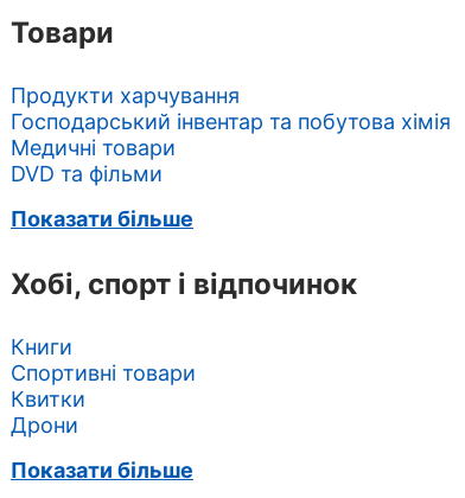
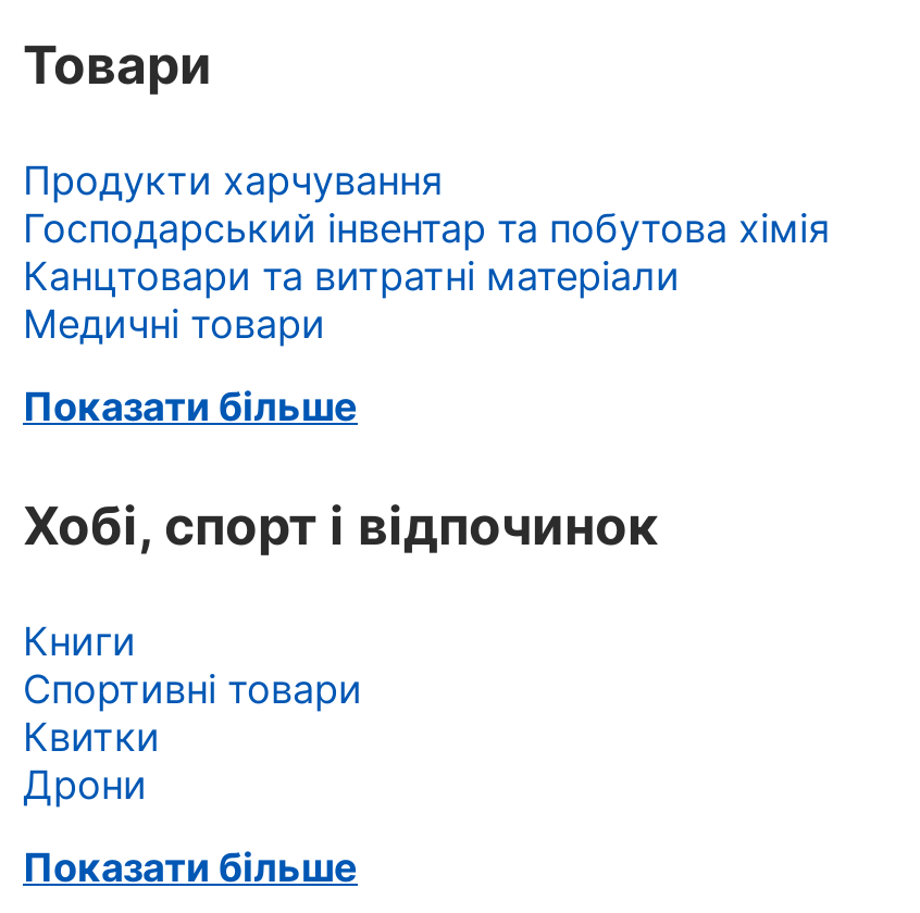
none -> [23,253,680,299] Канцтовари та витратні матеріали
moved [11,135,176,160] -> [23,301,325,347]: Медичні товари
[11,161,163,186] DVD та фільми -> none

